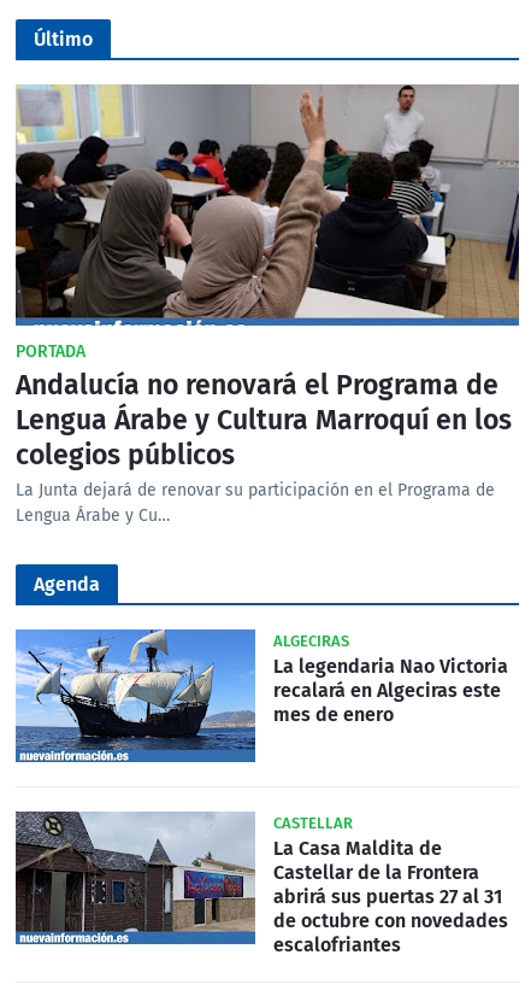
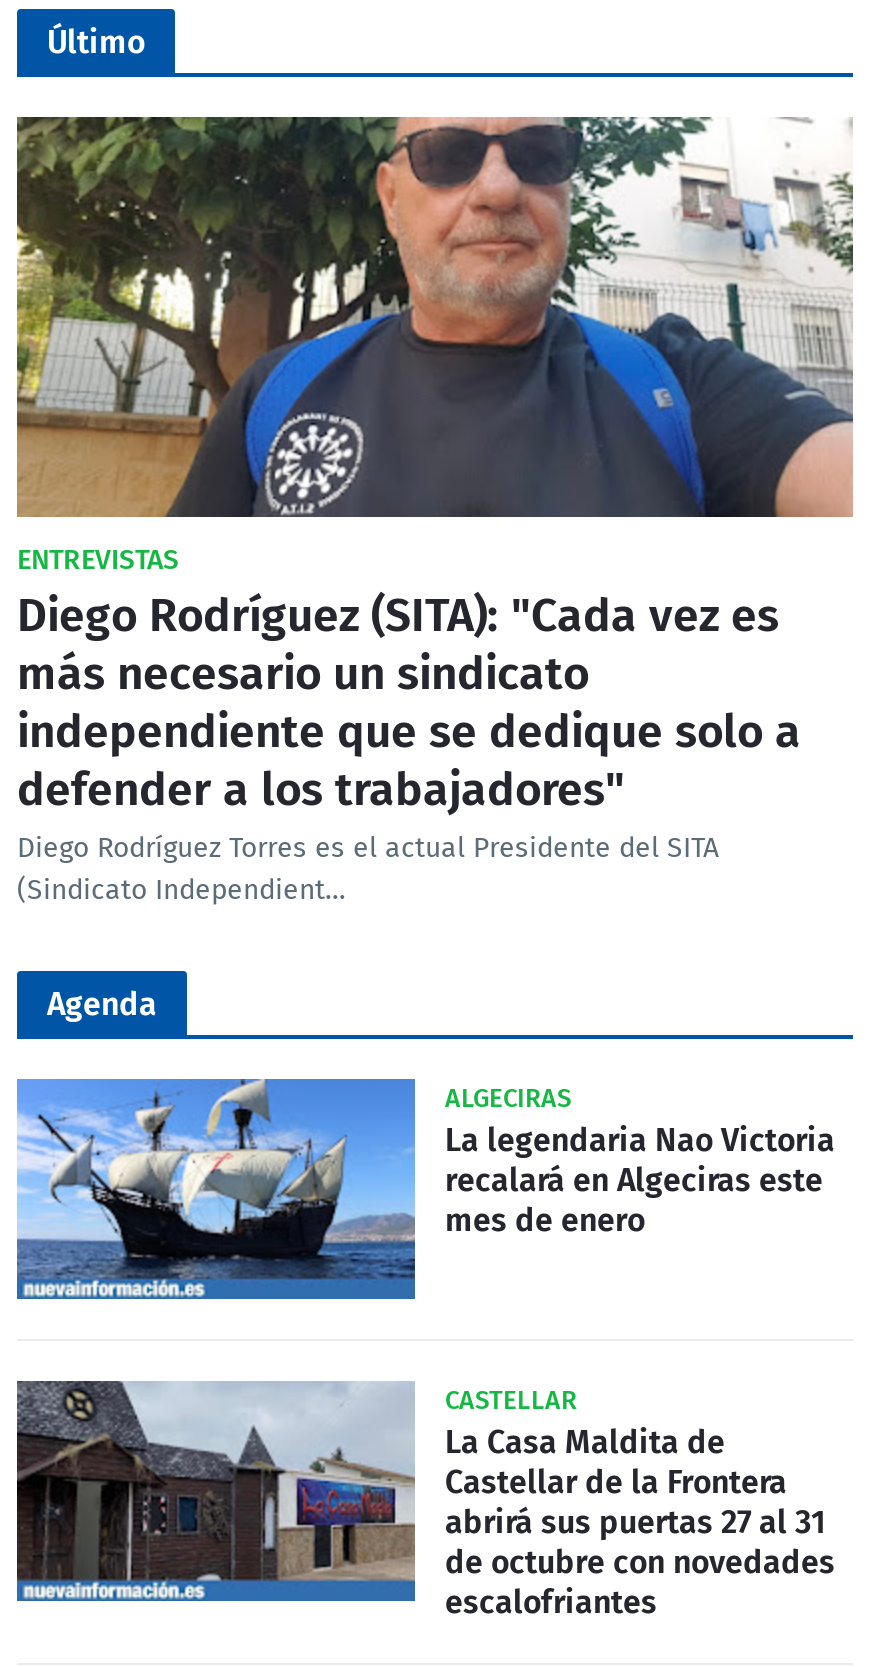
[14,84,520,526] [image] | PORTADA | Andalucía no renovará el Programa de | Lengua Árabe y Cultura Marroquí en los | colegios públicos | La Junta dejará de renovar su participación en el Programa de | Lengua Árabe y Cu… -> [15,115,853,908] [image] | ENTREVISTAS | Diego Rodríguez (SITA): "Cada vez es | más necesario un sindicato | independiente que se dedique solo a | defender a los trabajadores" | Diego Rodríguez Torres es el actual Presidente del SITA | (Sindicato Independient…

